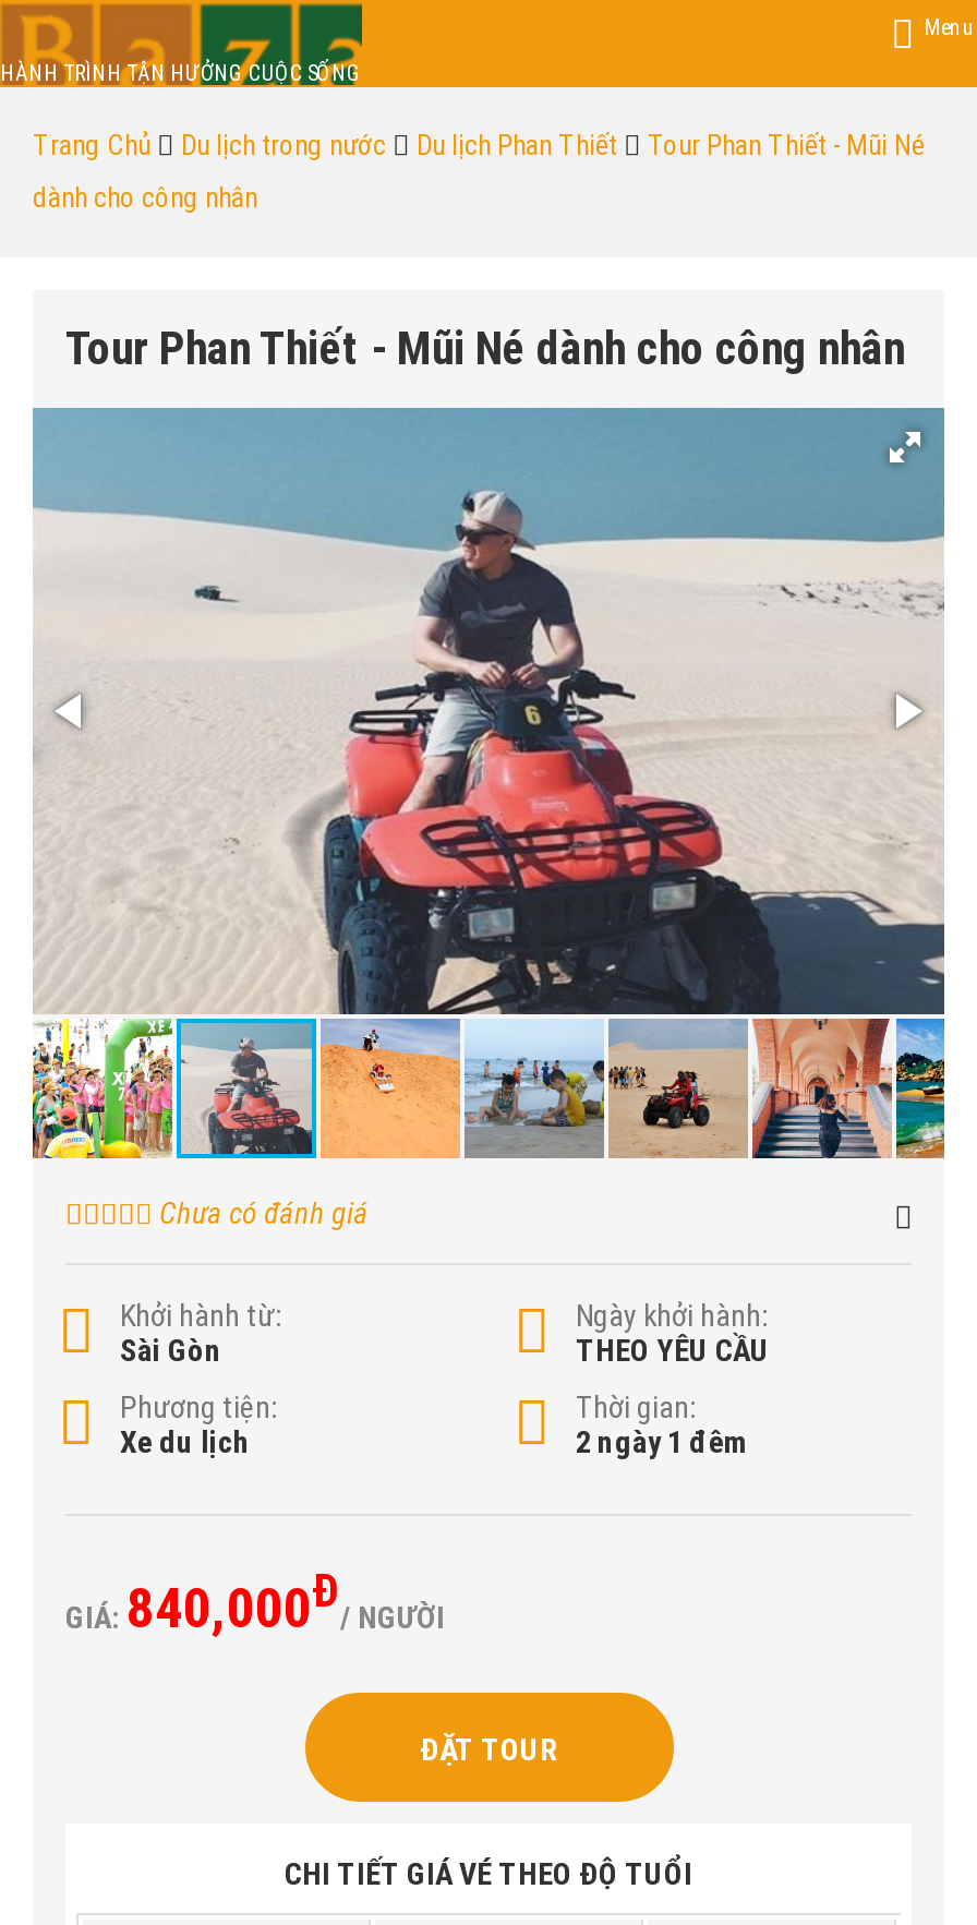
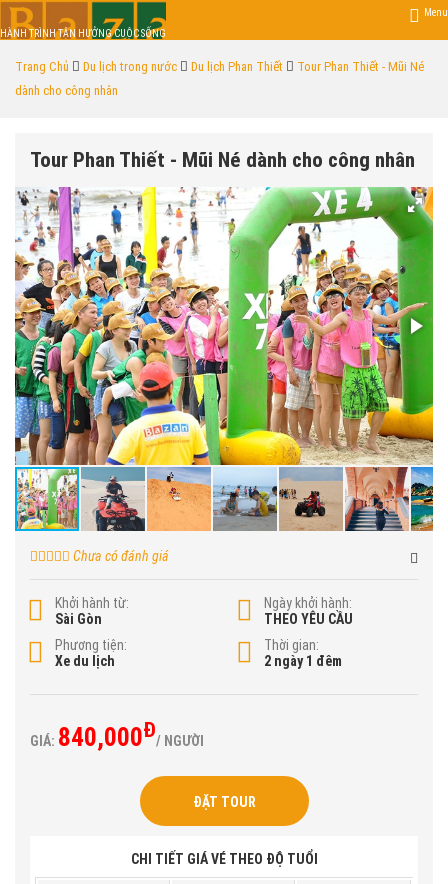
[31,406,946,1160] [image] -> [14,186,434,532] [image]

